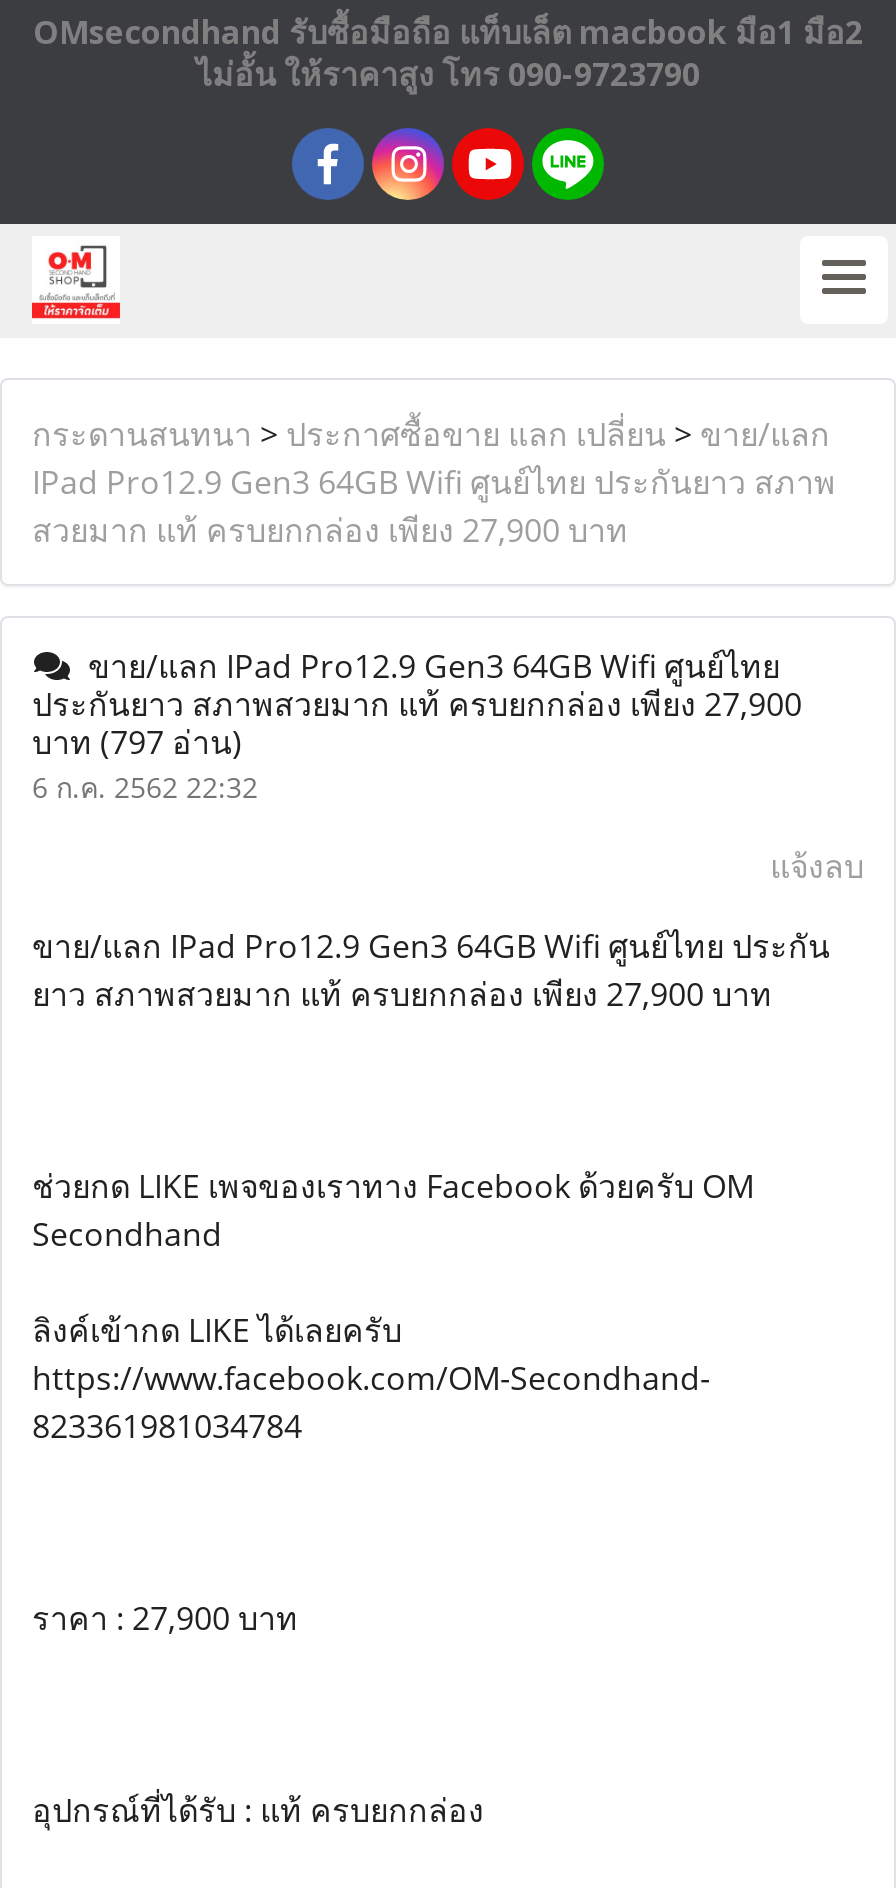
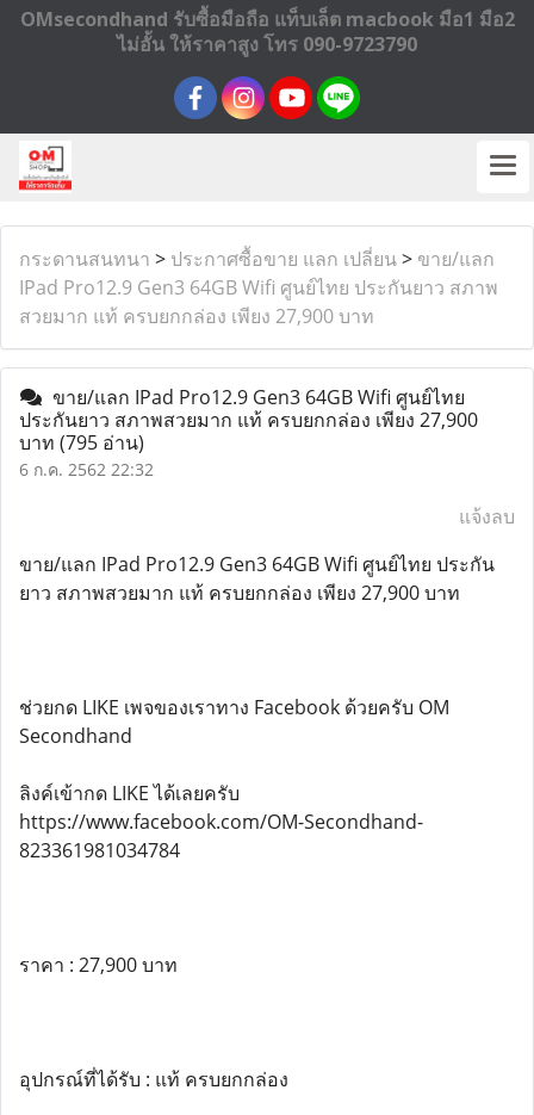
[32,720,242,764] บาท(797 อ่าน) -> [19,429,144,456] บาท(795 อ่าน)

